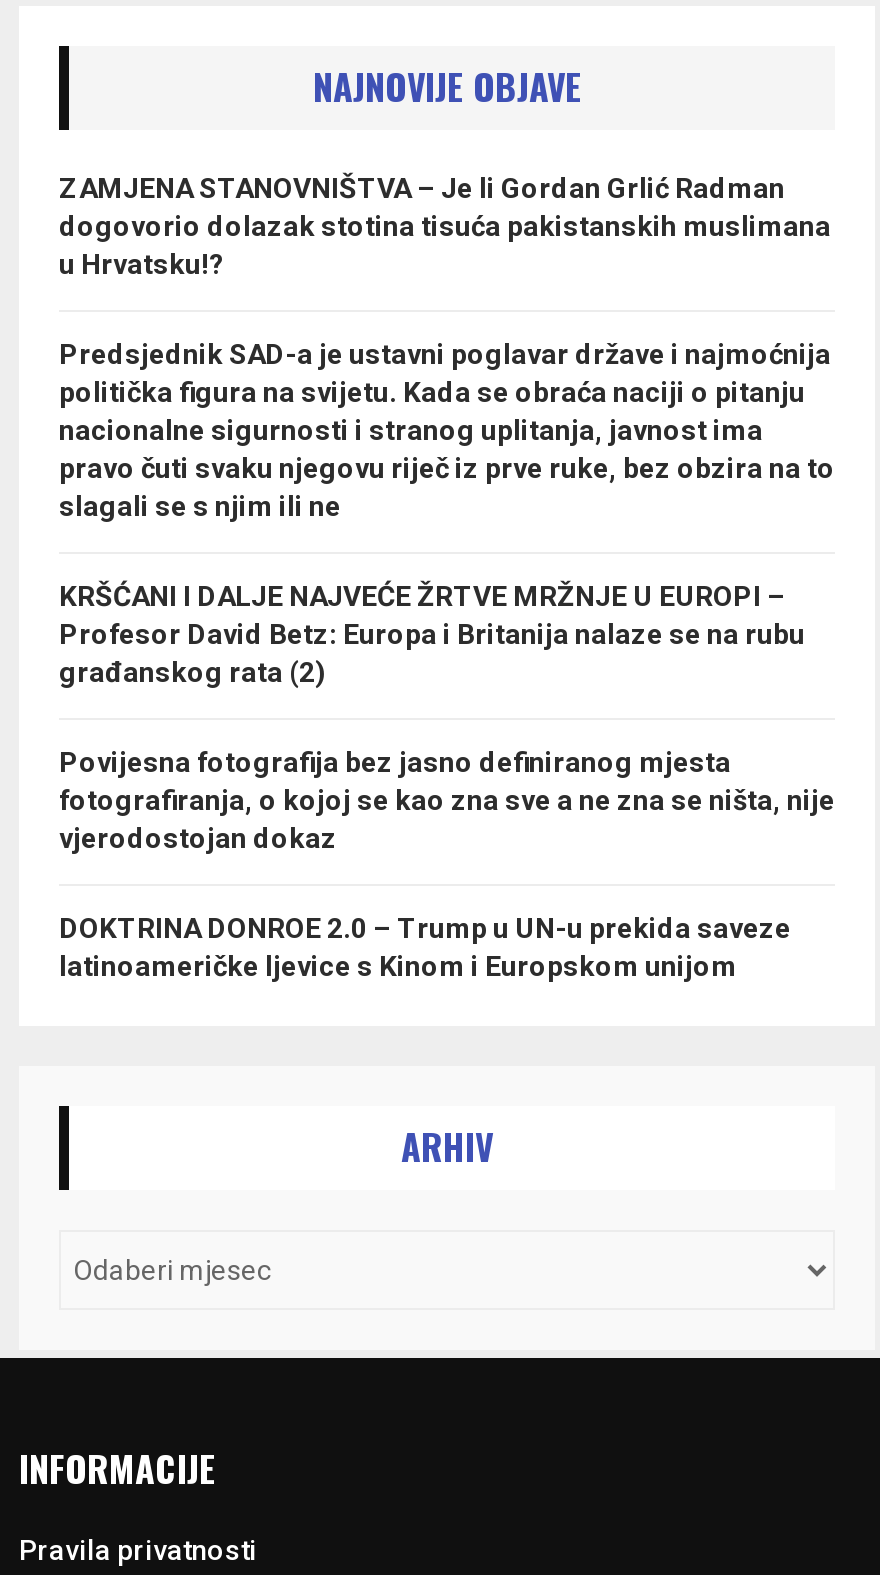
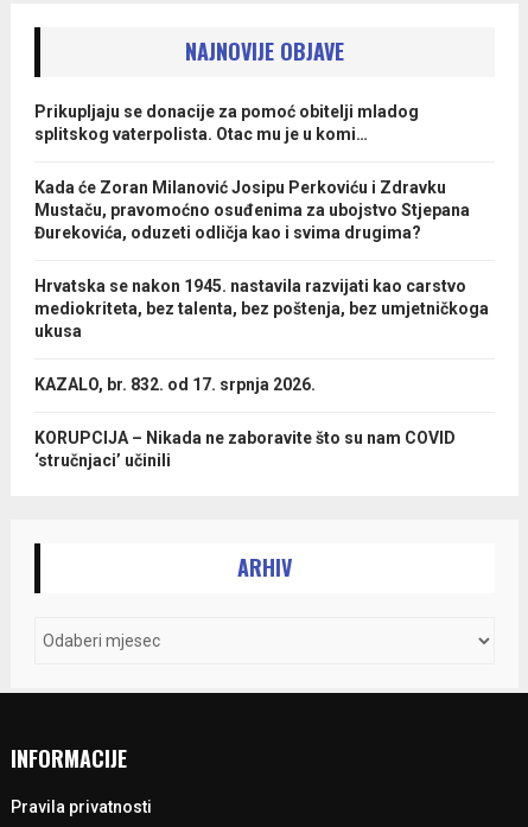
[59,172,831,280] ZAMJENA STANOVNIŠTVA – Je li Gordan Grlić Radman | dogovorio dolazak stotina tisuća pakistanskih muslimana | u Hrvatsku!? -> [34,102,419,144] Prikupljaju se donacije za pomoć obitelji mladog | splitskog vaterpolista. Otac mu je u komi…
[59,338,835,522] Predsjednik SAD-a je ustavni poglavar države i najmoćnija | politička figura na svijetu. Kada se obraća naciji o pitanju | nacionalne sigurnosti i stranog uplitanja, javnost ima | pravo čuti svaku njegovu riječ iz prve ruke, bez obzira na to | slagali se s njim ili ne -> [34,178,470,242] Kada će Zoran Milanović Josipu Perkoviću i Zdravku | Mustaču, pravomoćno osuđenima za ubojstvo Stjepana | Đurekovića, oduzeti odličja kao i svima drugima?
[59,580,805,688] KRŠĆANI I DALJE NAJVEĆE ŽRTVE MRŽNJE U EUROPI – | Profesor David Betz: Europa i Britanija nalaze se na rubu | građanskog rata (2) -> [34,276,489,341] Hrvatska se nakon 1945. nastavila razvijati kao carstvo | mediokriteta, bez talenta, bez poštenja, bez umjetničkoga | ukusa
[59,746,835,854] Povijesna fotografija bez jasno definiranog mjesta | fotografiranja, o kojoj se kao zna sve a ne zna se ništa, nije | vjerodostojan dokaz -> [34,375,316,394] KAZALO, br. 832. od 17. srpnja 2026.
[59,912,791,982] DOKTRINA DONROE 2.0 – Trump u UN-u prekida saveze | latinoameričke ljevice s Kinom i Europskom unijom -> [34,428,456,470] KORUPCIJA – Nikada ne zaboravite što su nam COVID | ‘stručnjaci’ učinili

